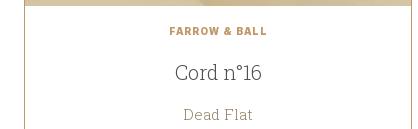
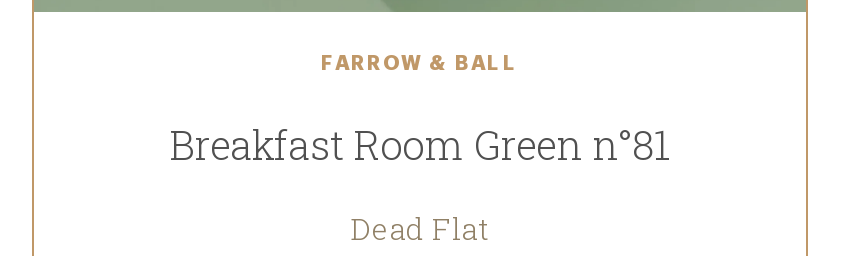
[174,59,261,85] Cord n°16 -> [170,118,670,170] Breakfast Room Green n°81

